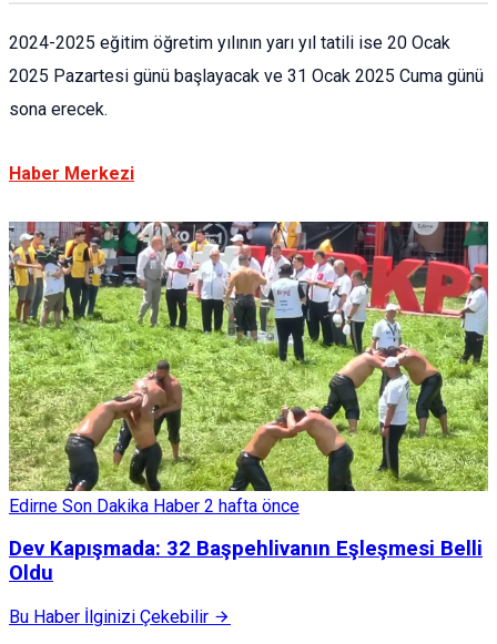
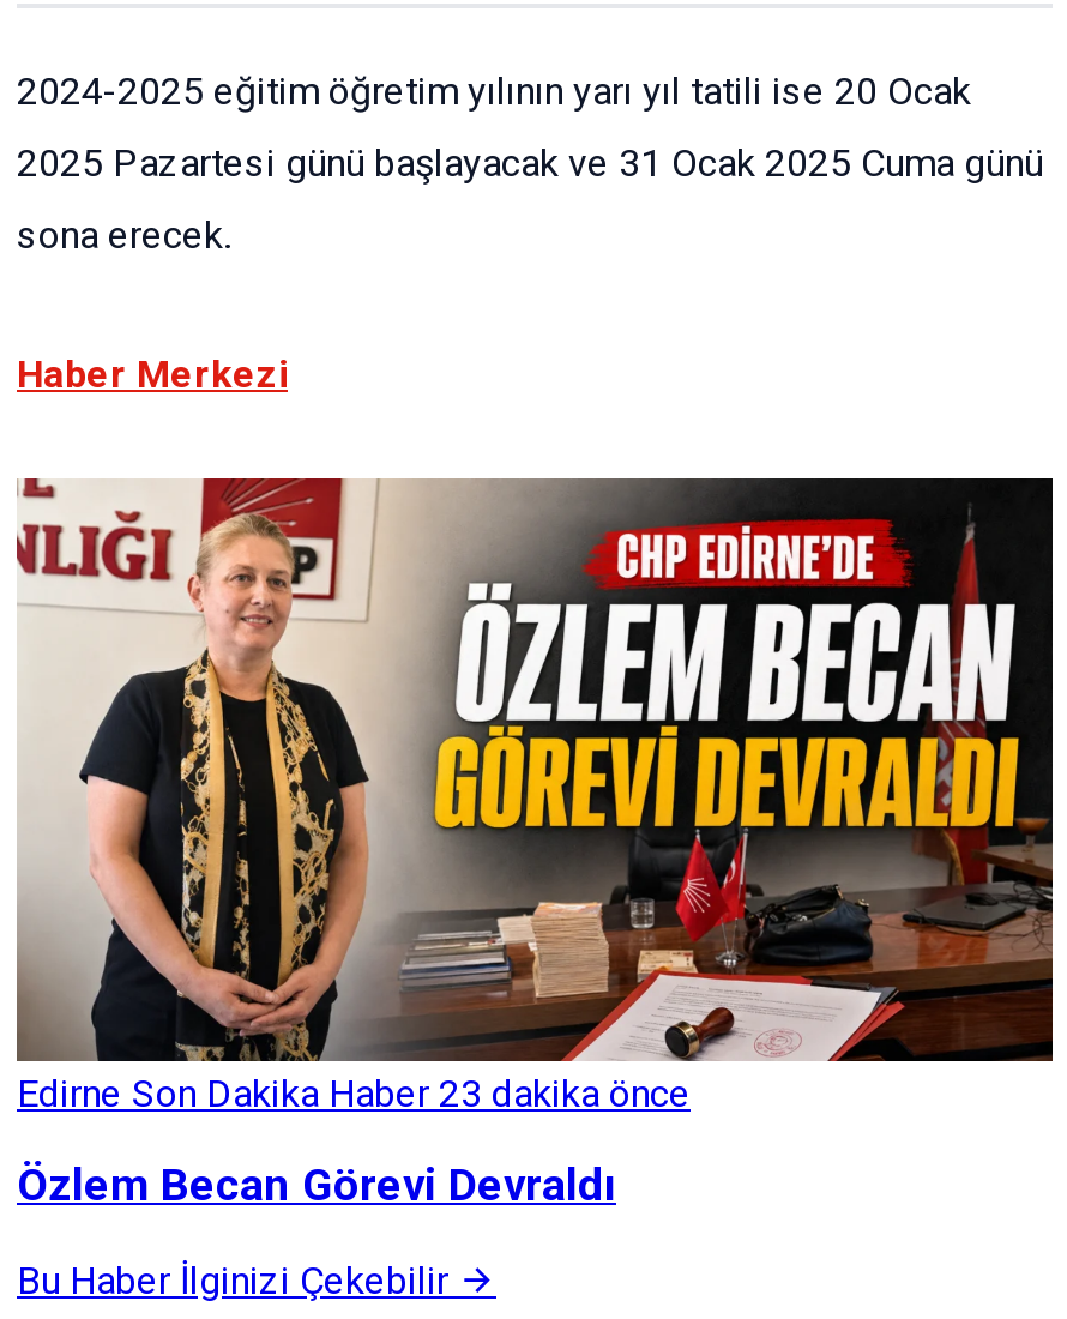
[8,221,489,516] [image] | Edirne Son Dakika Haber 2 hafta önce -> [17,476,1055,1116] [image] | Edirne Son Dakika Haber 23 dakika önce
[9,537,483,586] Dev Kapışmada: 32 Başpehlivanın Eşleşmesi Belli | Oldu -> [17,1160,616,1213] Özlem Becan Görevi Devraldı

